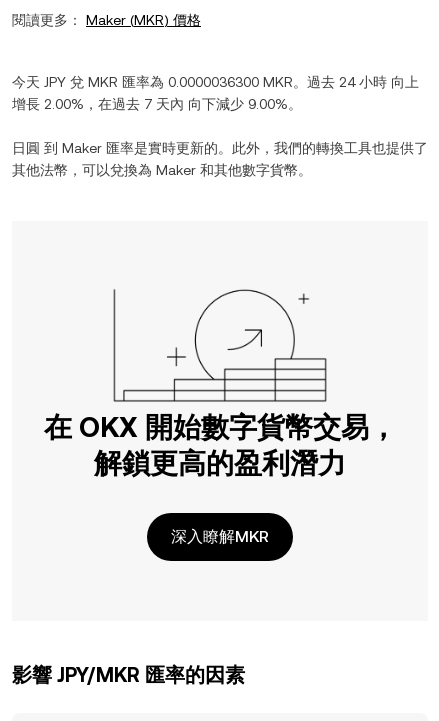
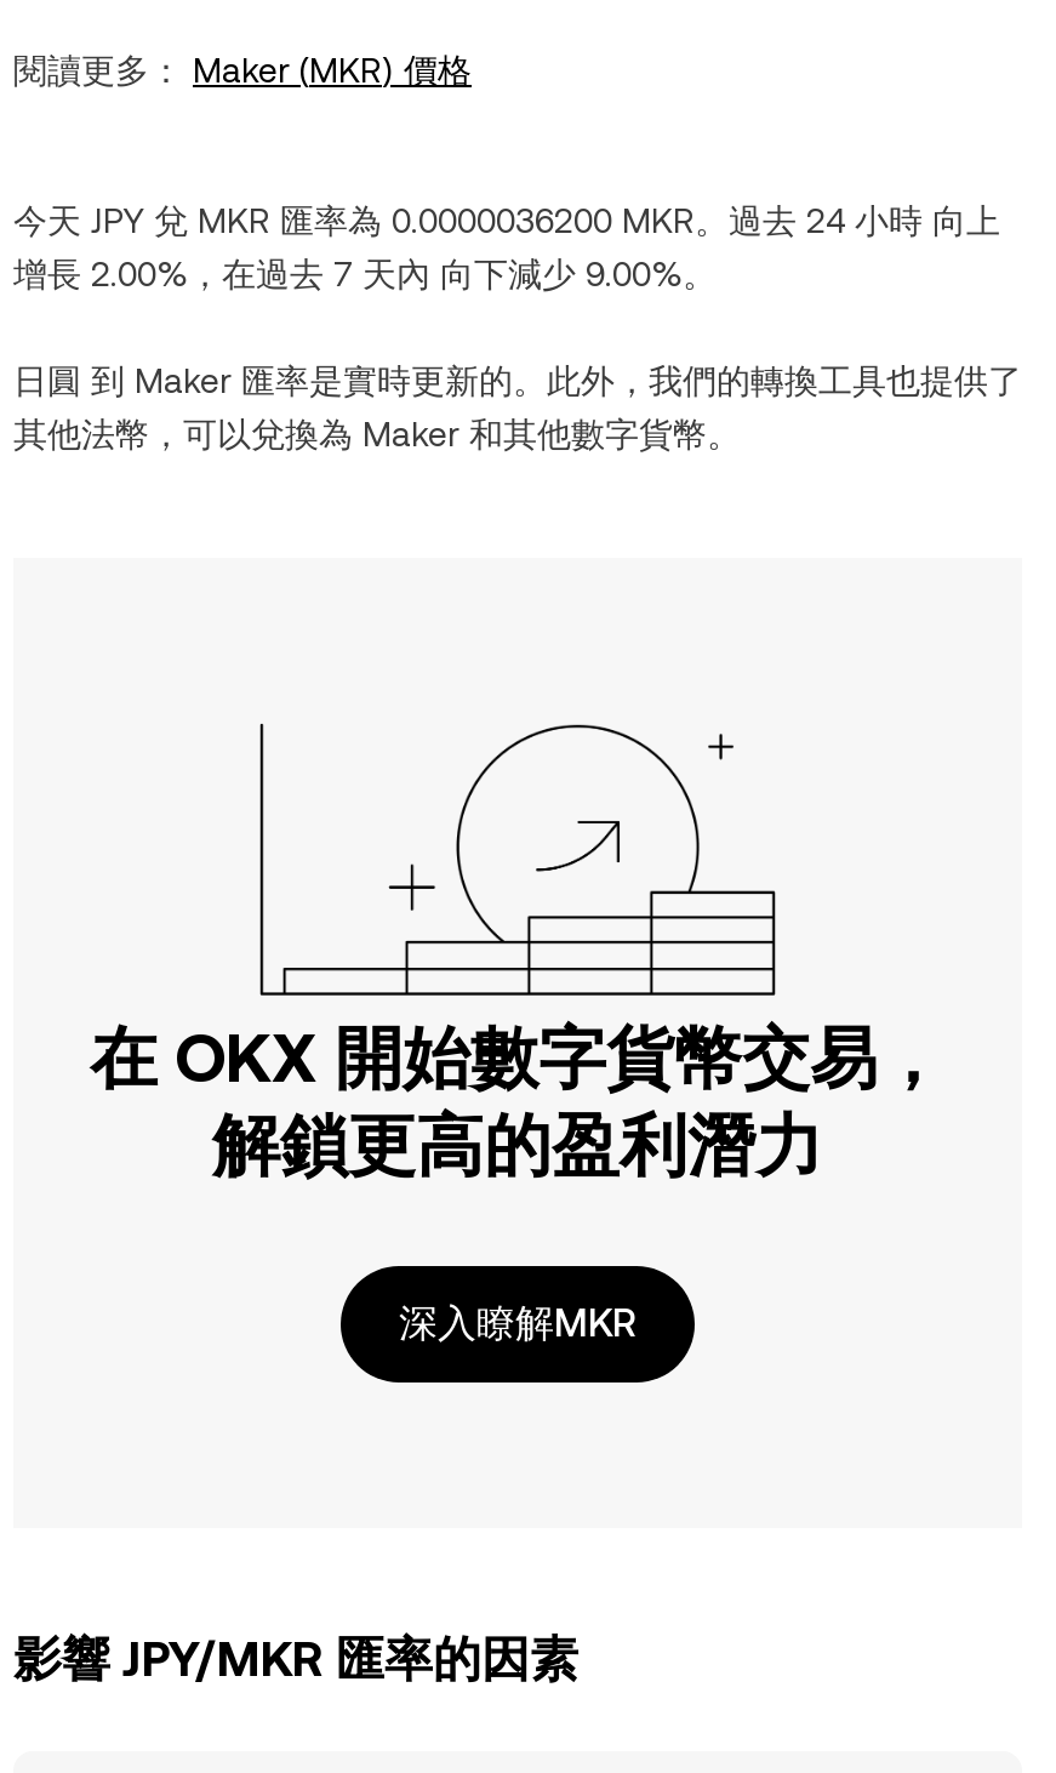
[12,74,419,90] 今天JPY兌MKR匯率為0.0000036300 MKR。過去 24 小時向上 -> [13,201,1000,240] 今天JPY兌MKR匯率為0.0000036200 MKR。過去 24 小時向上

